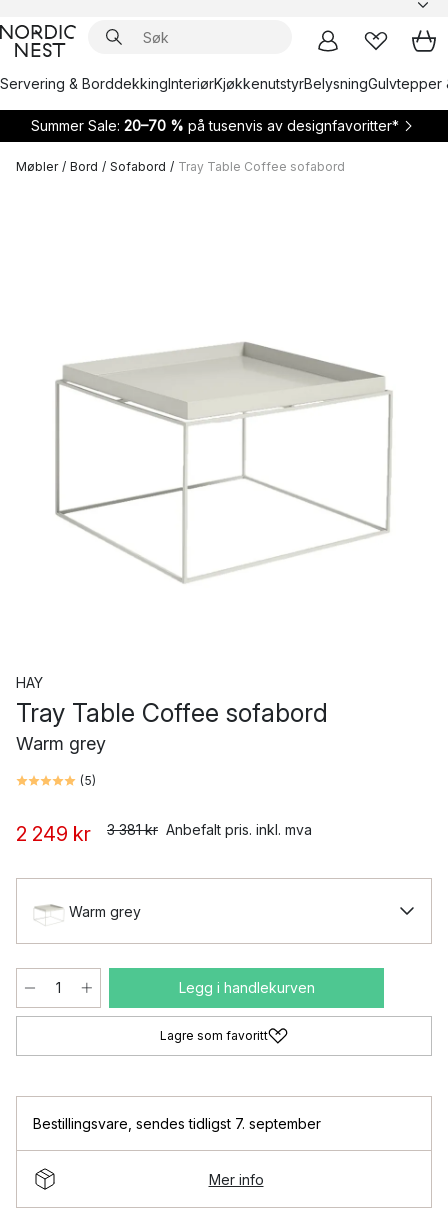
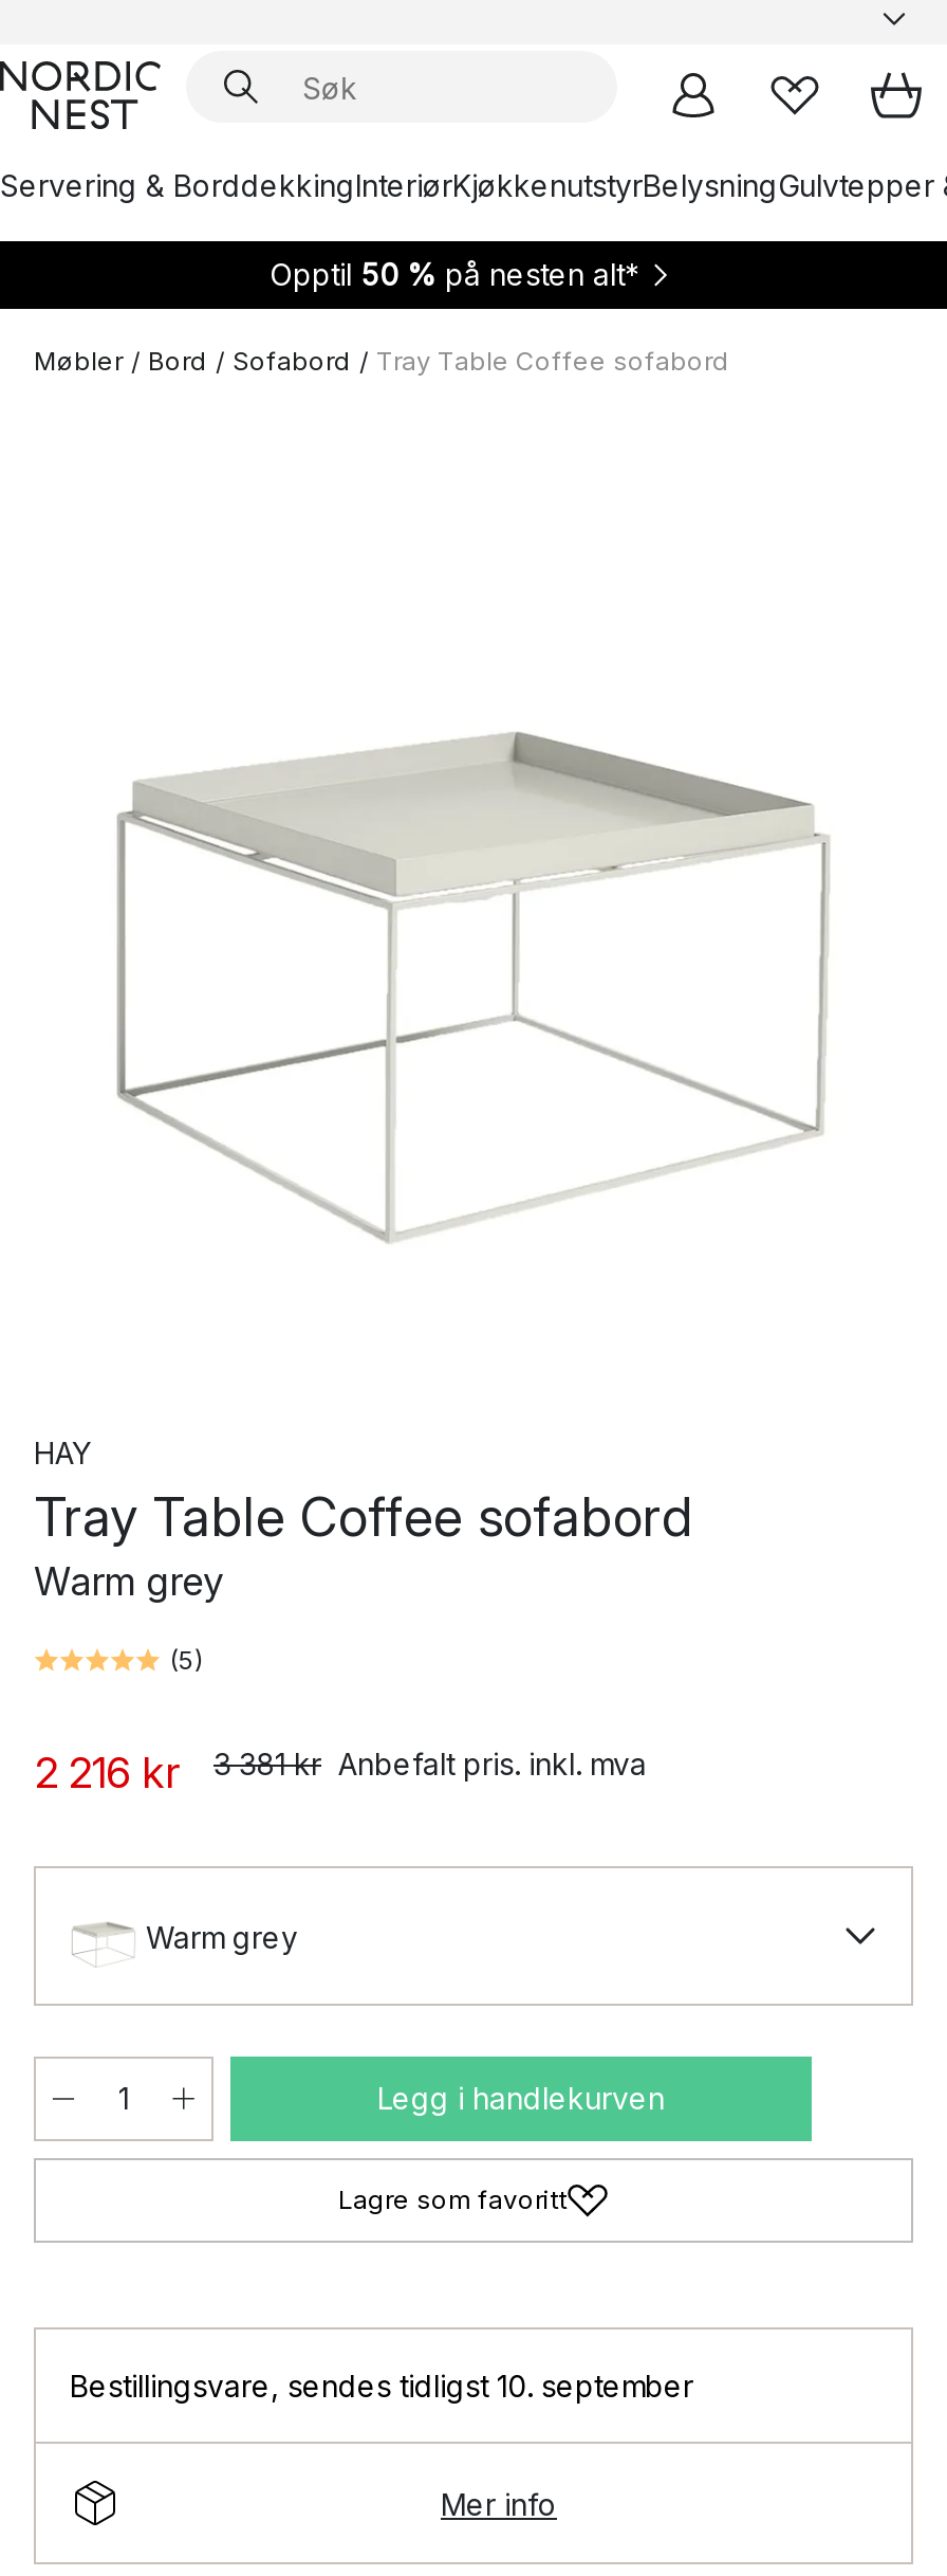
[31,117,399,134] Summer Sale: 20–70 % på tusenvis av designfavoritter* -> [270,256,639,292] Opptil 50 % på nesten alt*
[16,822,91,846] 2 249 kr -> [34,1748,180,1798] 2 216 kr
[33,1115,321,1132] Bestillingsvare, sendes tidligst 7. september -> [70,2368,693,2404] Bestillingsvare, sendes tidligst 10. september

